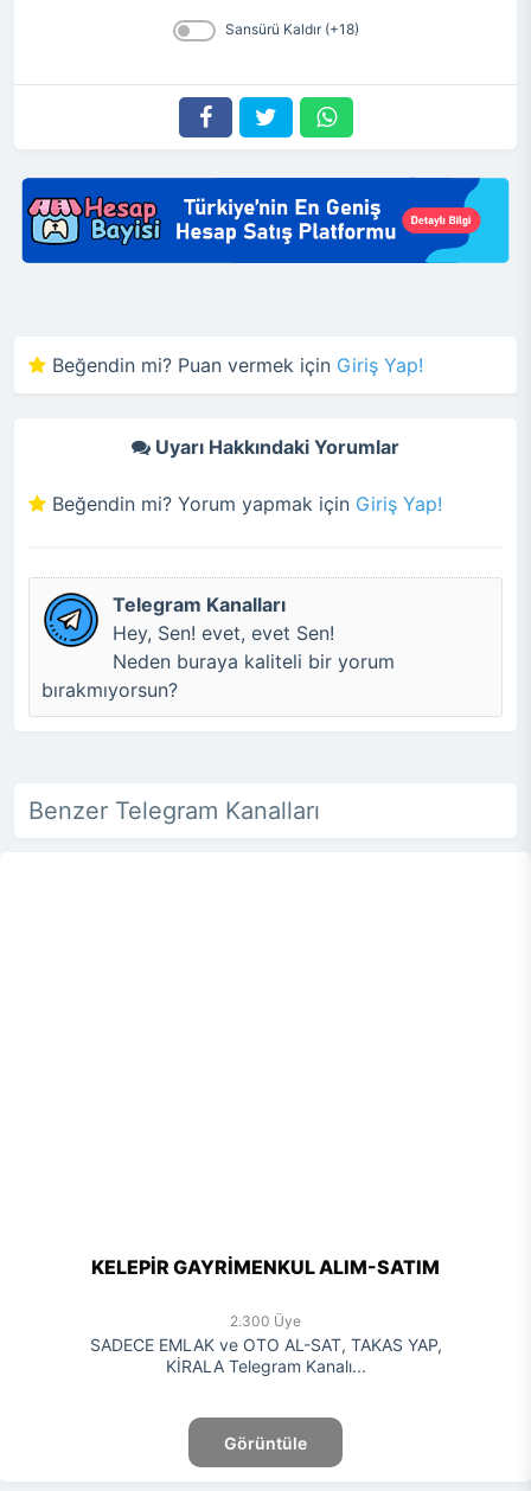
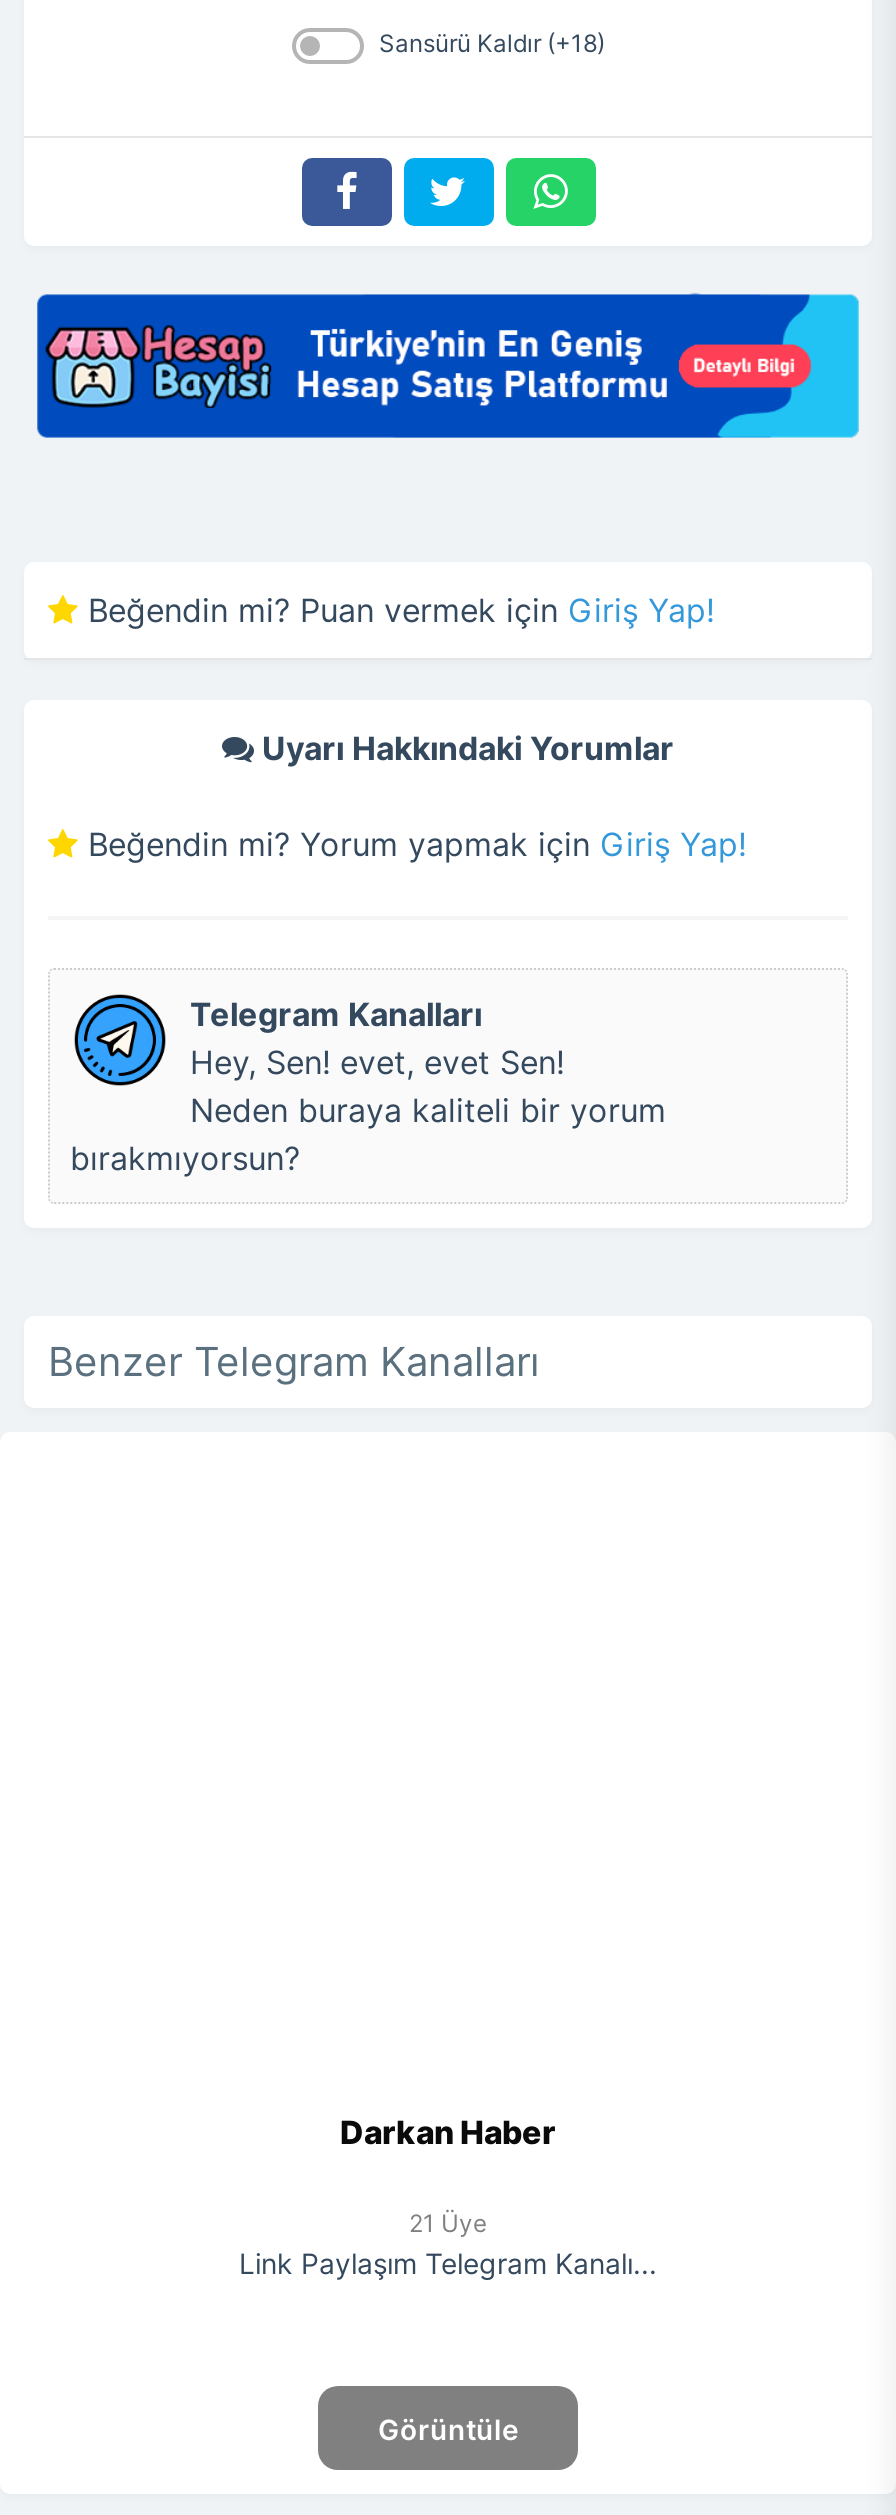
[91,1255,440,1279] KELEPİR GAYRİMENKUL ALIM-SATIM -> [340,2112,556,2152] Darkan Haber
[89,1312,442,1376] 2.300 Üye | SADECE EMLAK ve OTO AL-SAT, TAKAS YAP, | KİRALA Telegram Kanalı... -> [239,2208,657,2280] 21 Üye | Link Paylaşım Telegram Kanalı...

